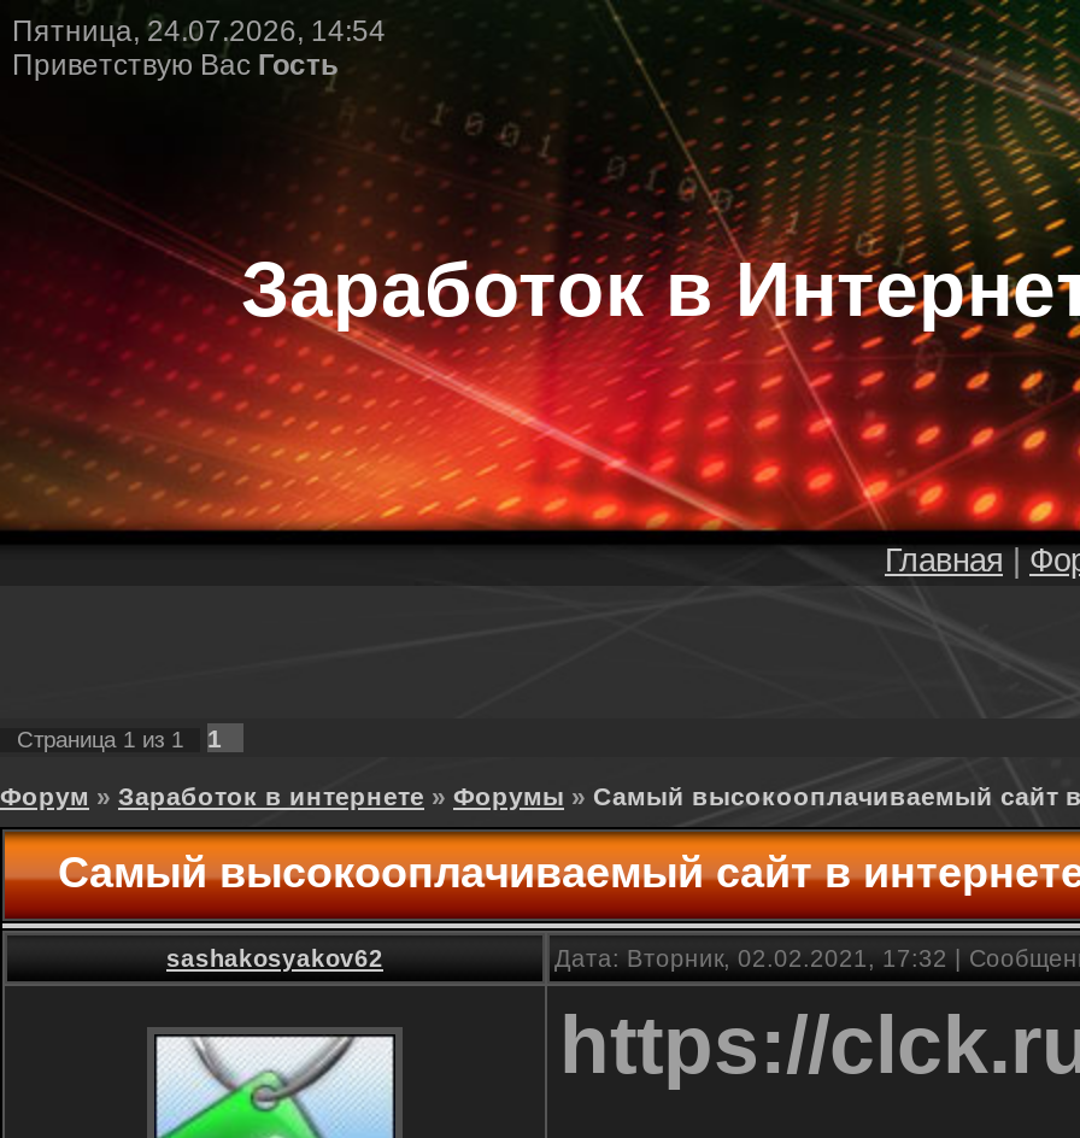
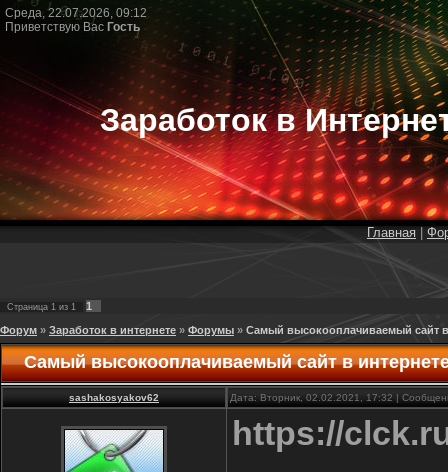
[12,14,386,48] Пятница, 24.07.2026, 14:54 -> [5,6,147,20] Среда, 22.07.2026, 09:12

